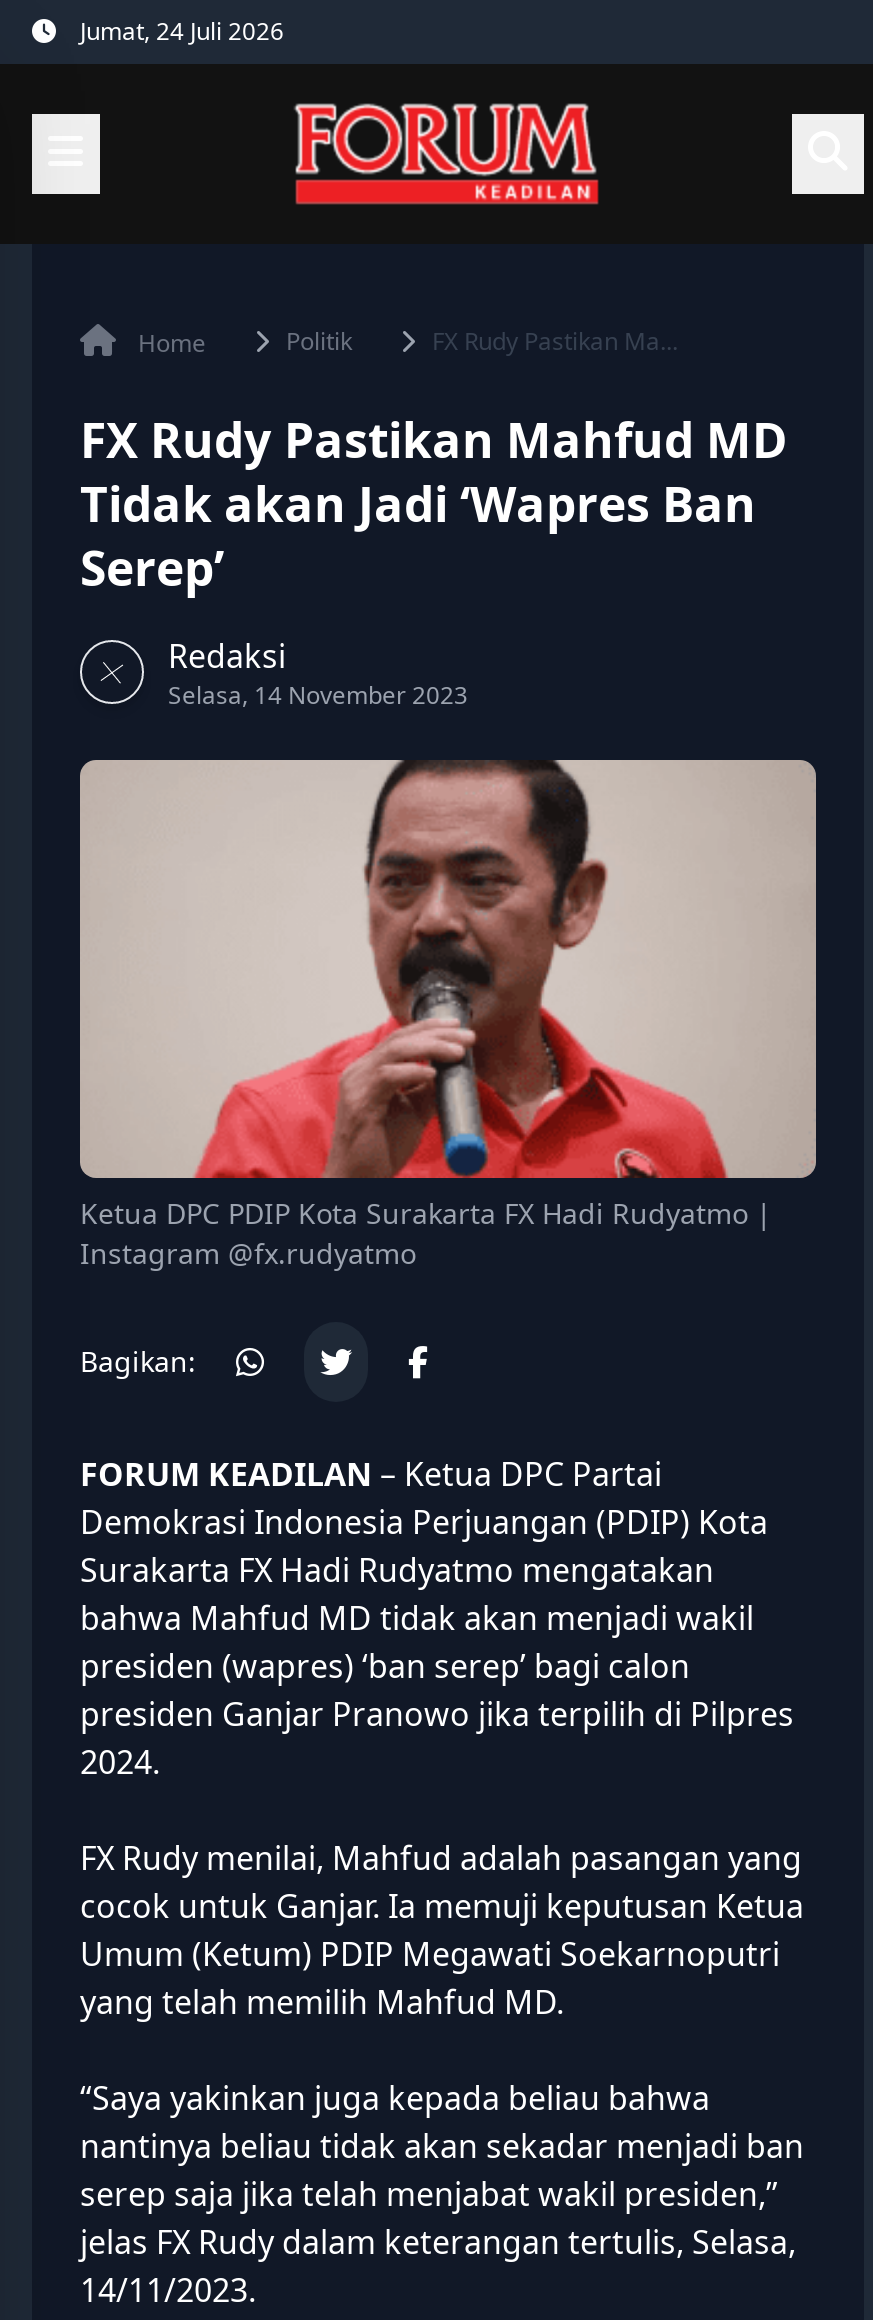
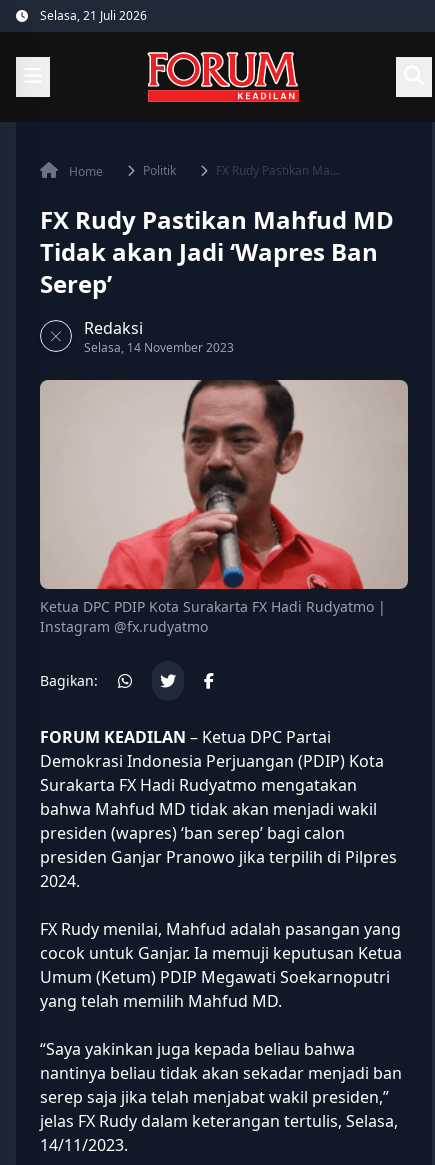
[80,14,284,48] Jumat, 24 Juli 2026 -> [40,7,147,24] Selasa, 21 Juli 2026

